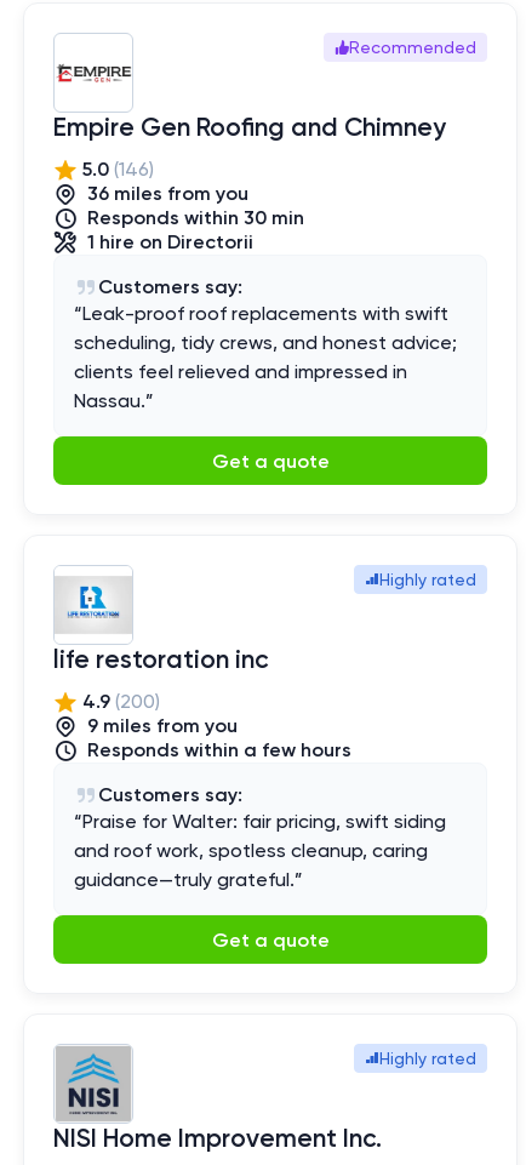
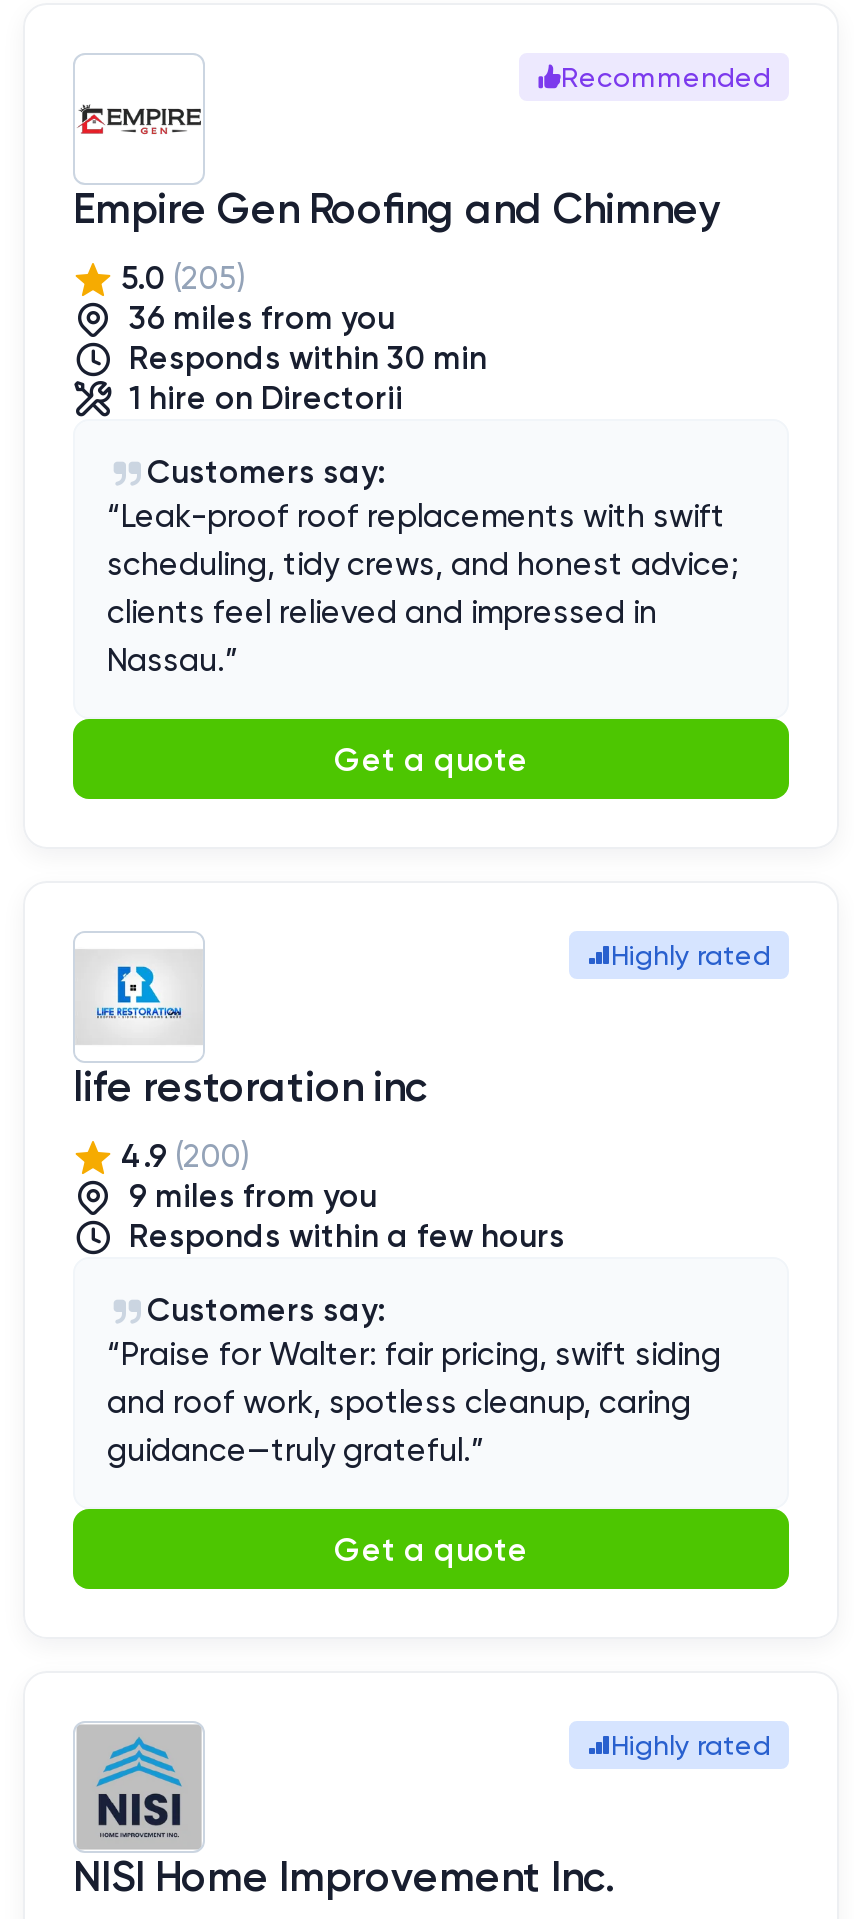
[82,158,154,181] 5.0 (146) -> [121,259,245,297] 5.0 (205)

